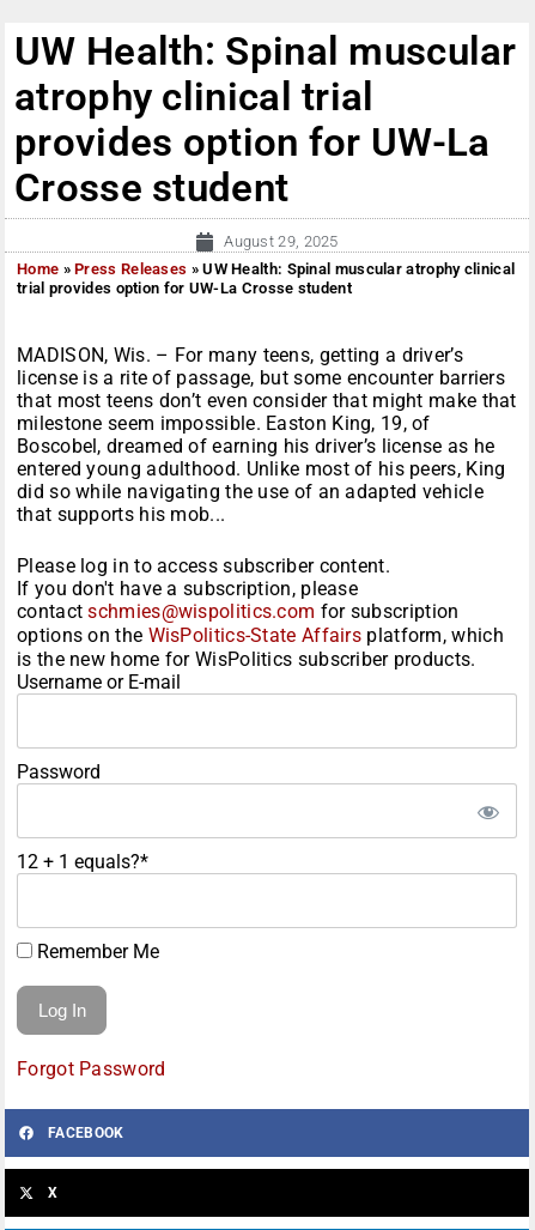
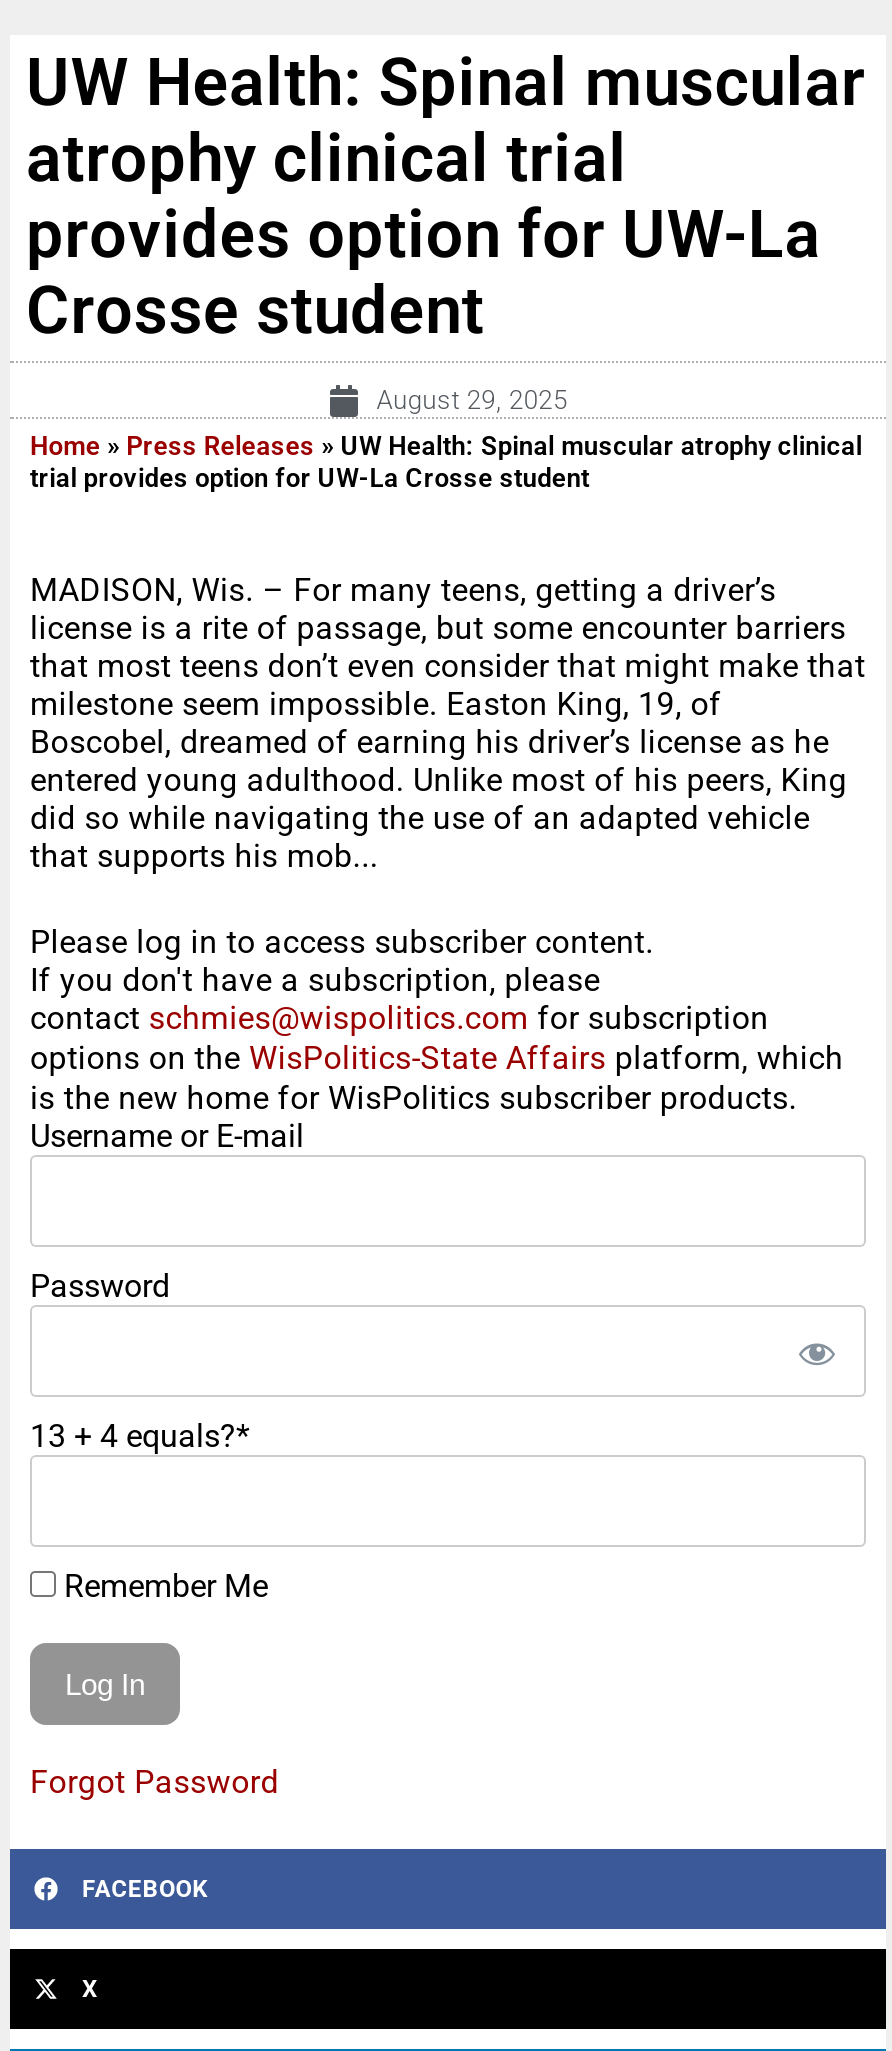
[17,851,148,873] 12 + 1 equals?* -> [30,1417,250,1455] 13 + 4 equals?*

